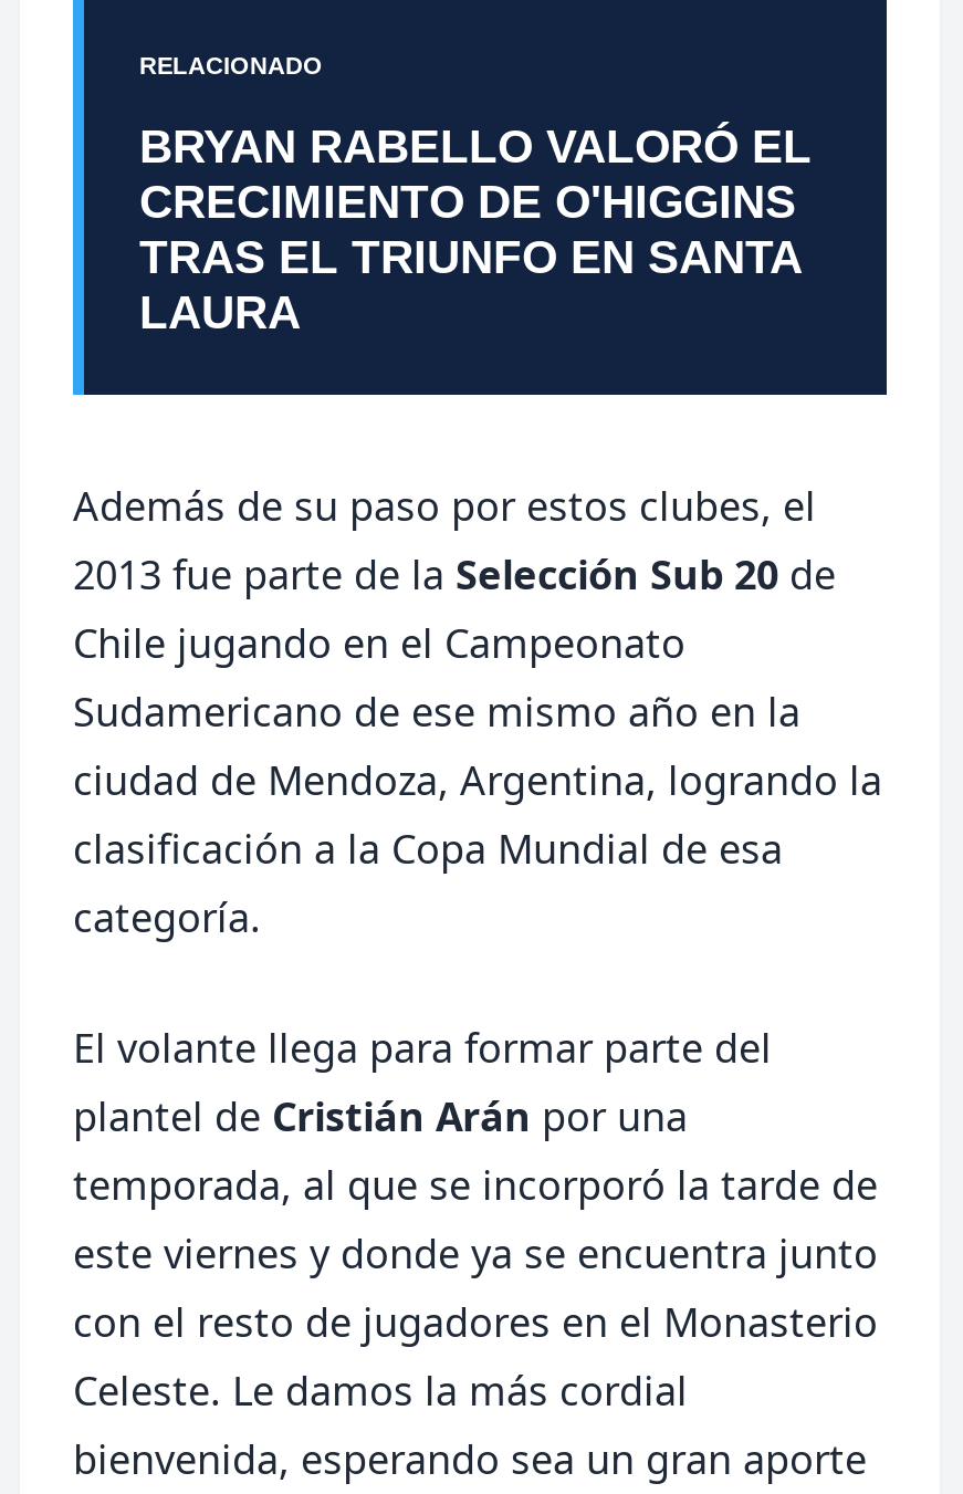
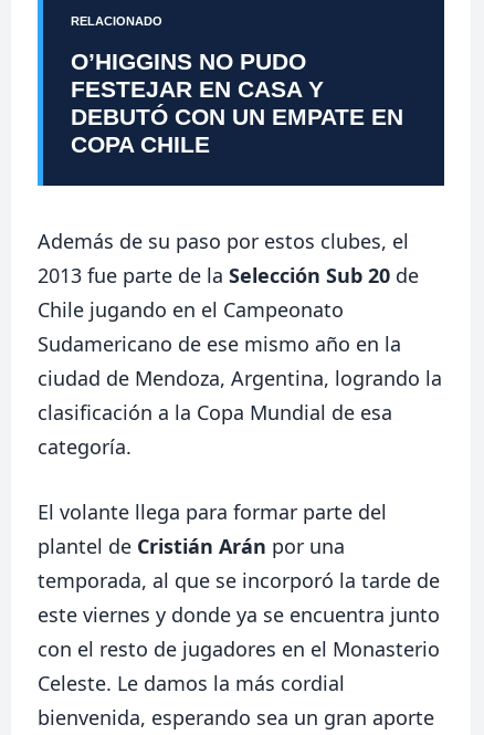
[139,121,812,338] BRYAN RABELLO VALORÓ EL | CRECIMIENTO DE O'HIGGINS | TRAS EL TRIUNFO EN SANTA | LAURA -> [71,49,403,157] O’HIGGINS NO PUDO | FESTEJAR EN CASA Y | DEBUTÓ CON UN EMPATE EN | COPA CHILE

